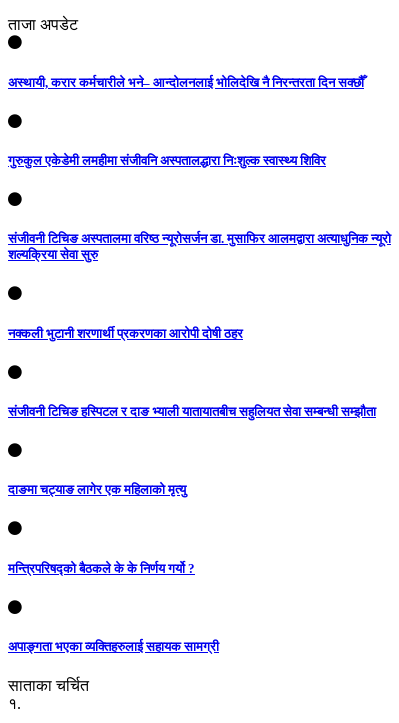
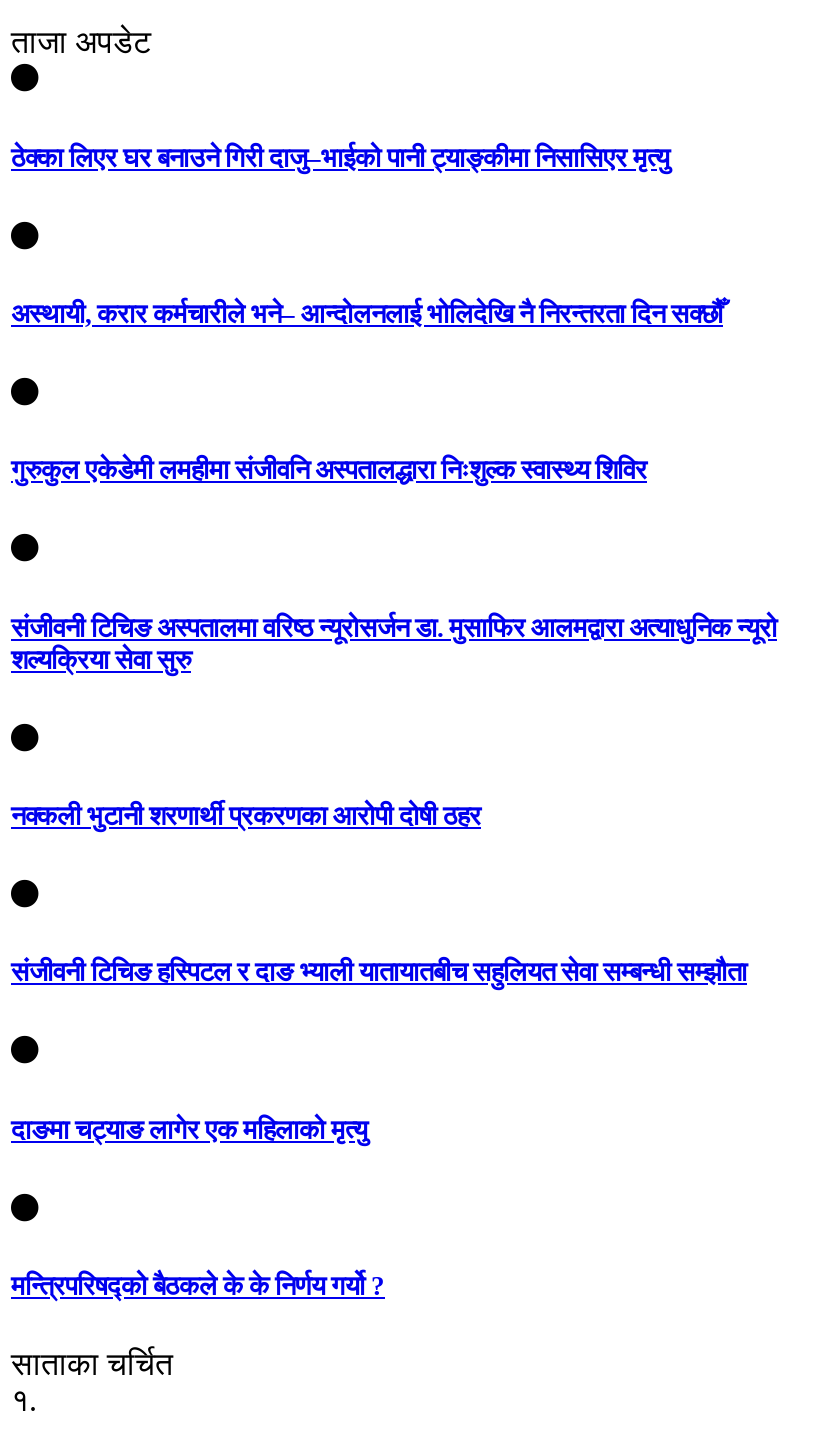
none -> [11,142,669,172] ठेक्का लिएर घर बनाउने गिरी दाजु–भाईको पानी ट्याङ्कीमा निसासिएर मृत्यु
moved [8,75,391,576] -> [11,299,777,1301]: अस्थायी, करार कर्मचारीले भने– आन्दोलनलाई भोलिदेखि नै निरन्तरता दिन सक्छौँ | गुरुकुल एकेडेमी लमहीमा संजीवनि अस्पतालद्धारा निःशुल्क स्वास्थ्य शिविर | संजीवनी टिचिङ अस्पतालमा वरिष्ठ न्यूरोसर्जन डा. मुसाफिर आलमद्वारा अत्याधुनिक न्यूरो | शल्यक्रिया सेवा सुरु | नक्कली भुटानी शरणार्थी प्रकरणका आरोपी दोषी ठहर | संजीवनी टिचिङ हस्पिटल र दाङ भ्याली यातायातबीच सहुलियत सेवा सम्बन्धी सम्झौता | दाङमा चट्याङ लागेर एक महिलाको मृत्यु | मन्त्रिपरिषद्को बैठकले के के निर्णय गर्यो ?
[8,639,219,654] अपाङ्गता भएका व्यक्तिहरुलाई सहायक सामग्री -> none

